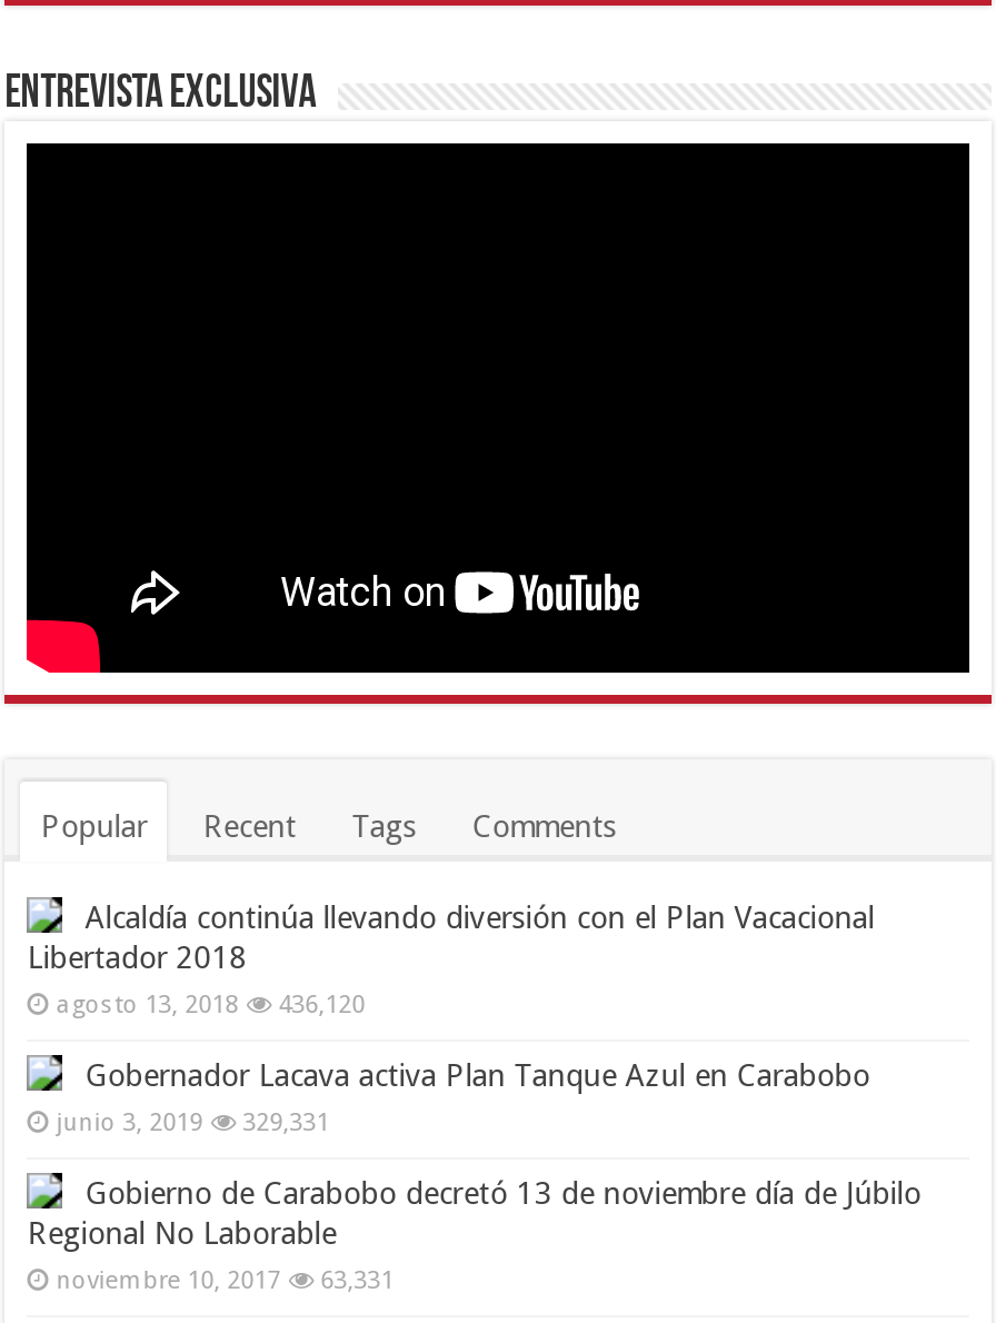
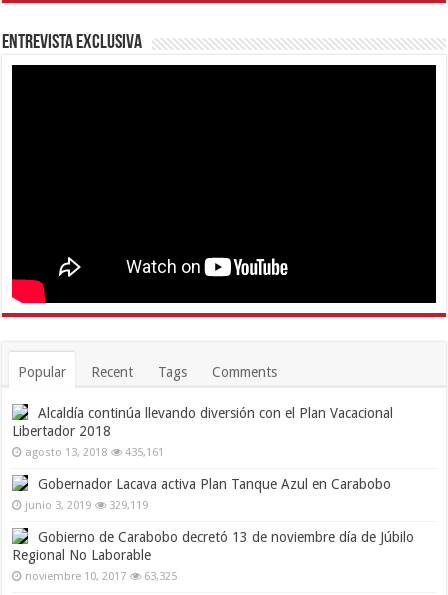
[56,991,365,1020] agosto 13, 2018 436,120 -> [25,446,164,459] agosto 13, 2018 435,161
[56,1109,329,1138] junio 3, 2019 329,331 -> [25,499,148,512] junio 3, 2019 329,119
[56,1267,394,1296] noviembre 10, 2017 63,331 -> [25,570,177,583] noviembre 10, 2017 63,325

